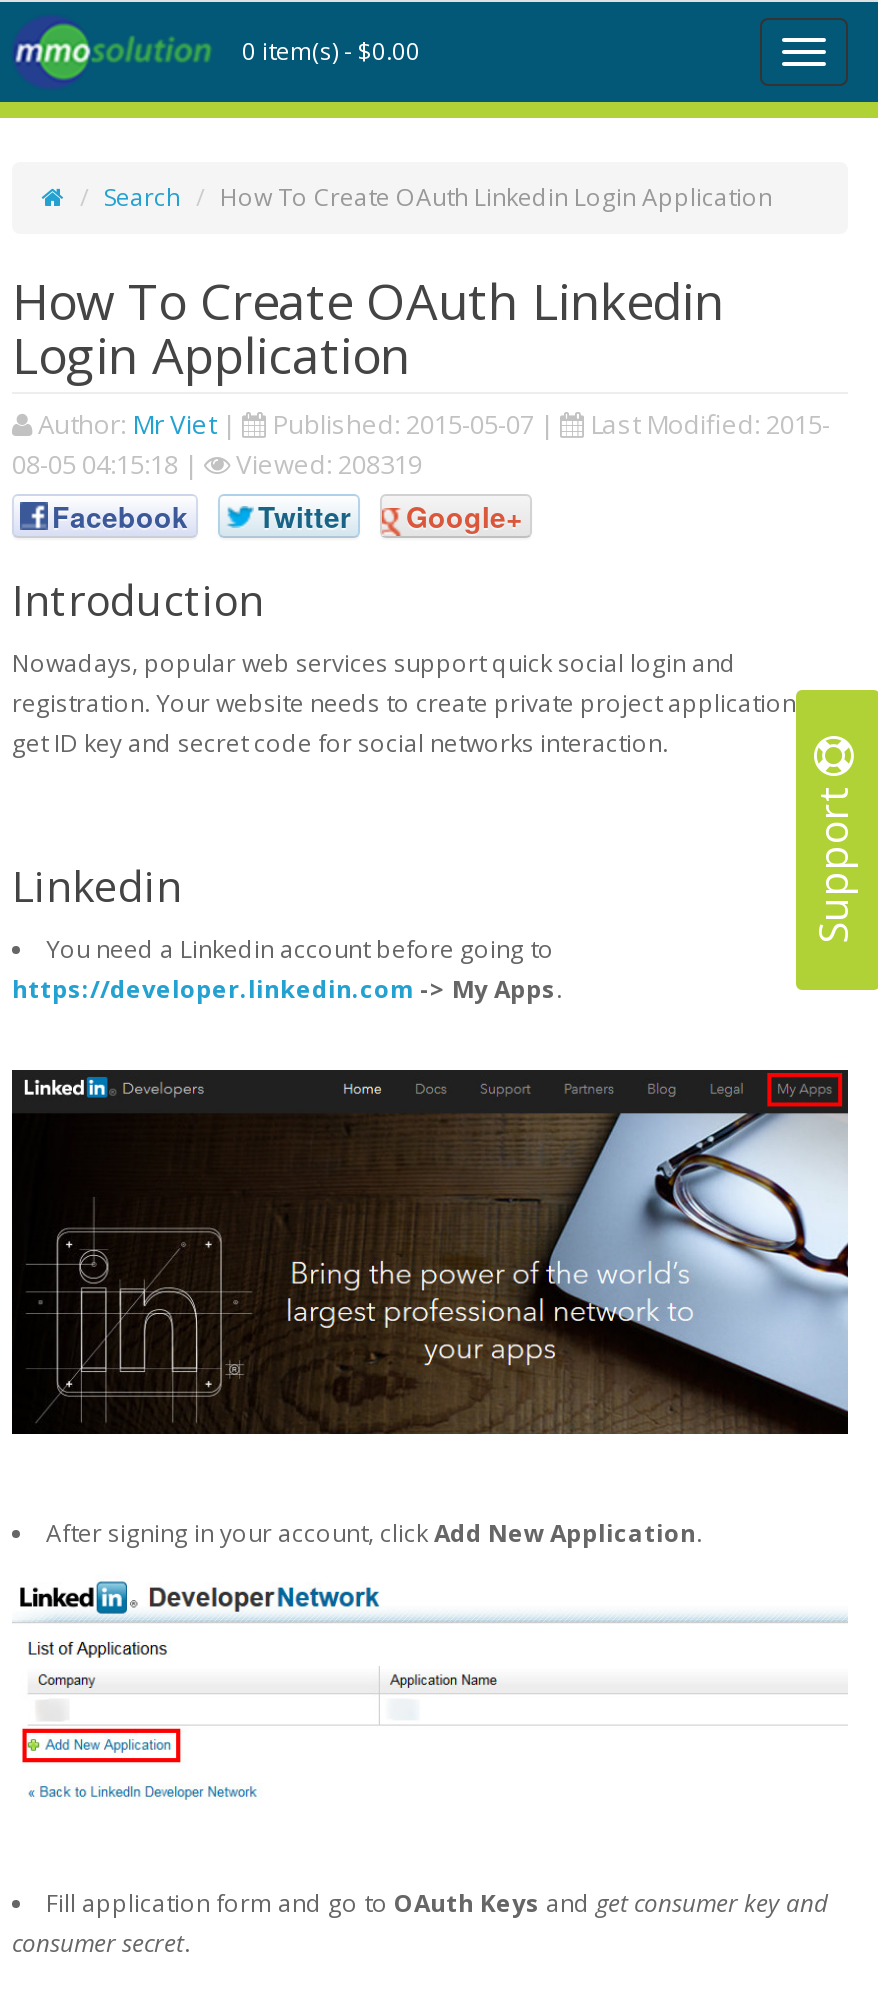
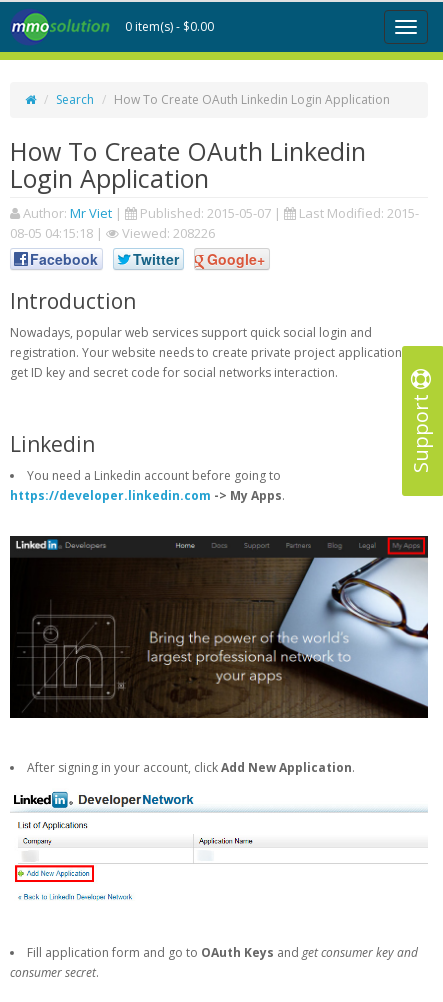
[230,446,422,482] Viewed: 208319 -> [119,224,215,242] Viewed: 208226

